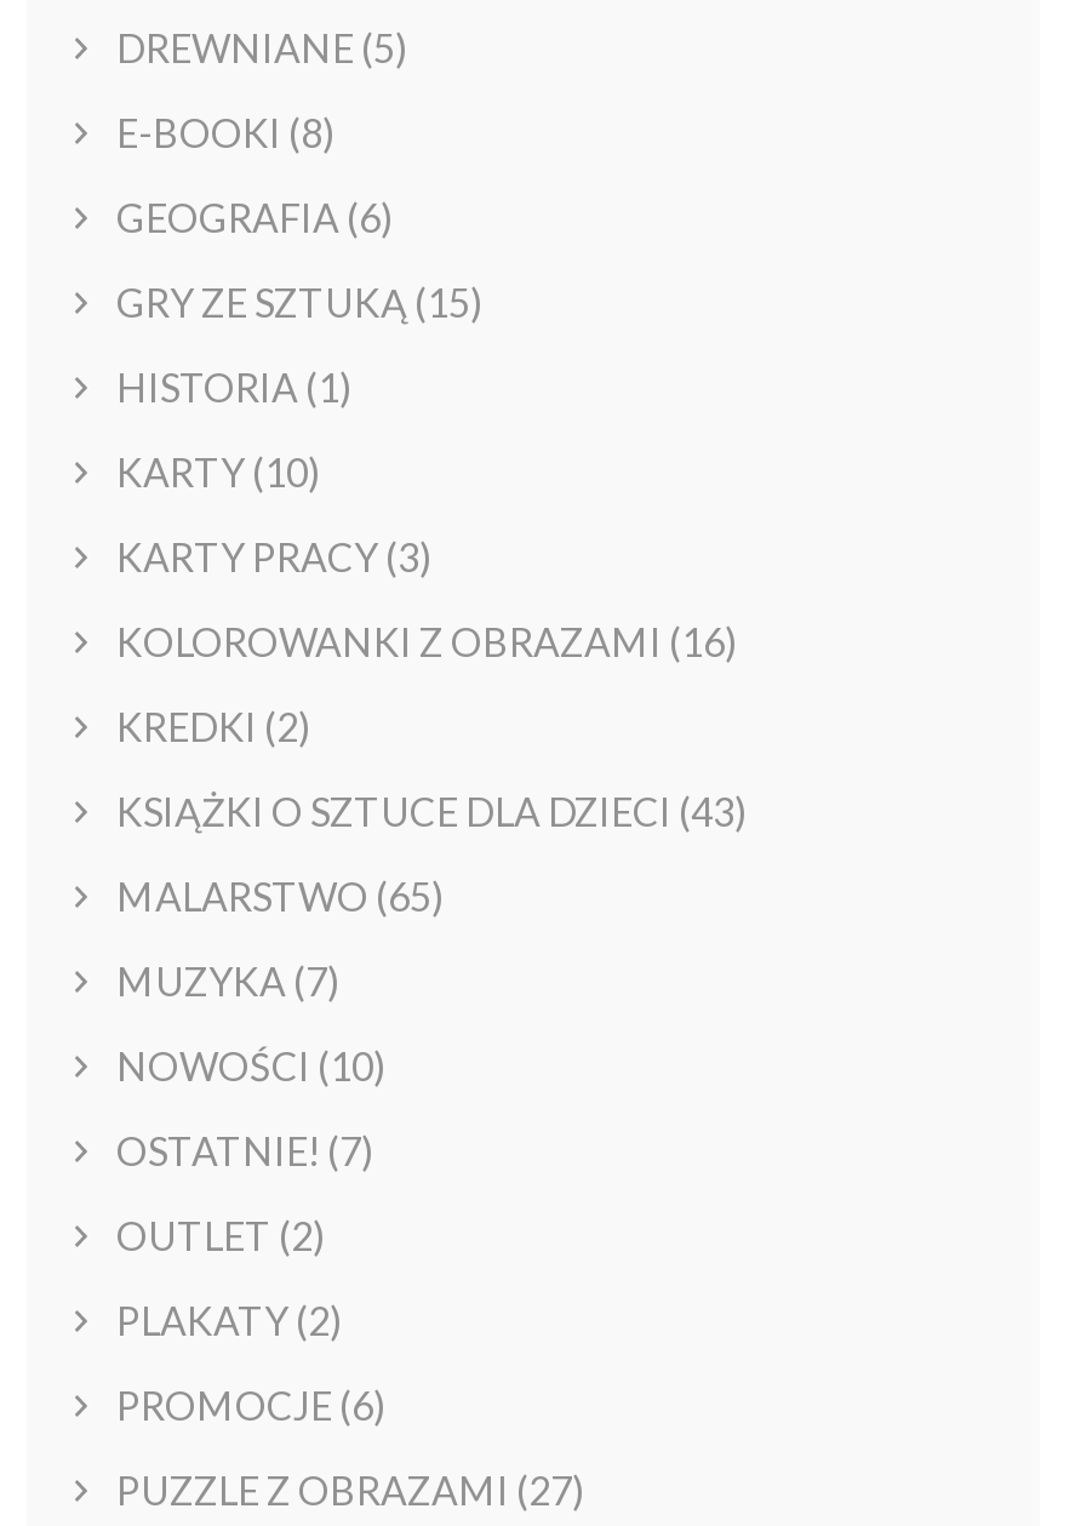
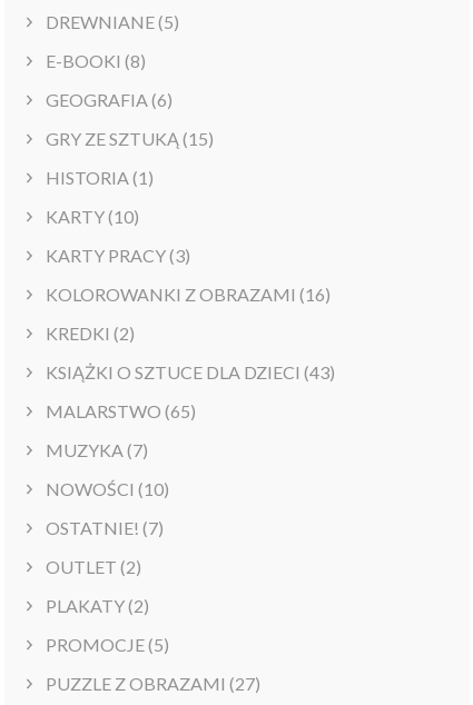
[116,1382,385,1428] PROMOCJE (6) -> [46,634,169,655] PROMOCJE (5)

